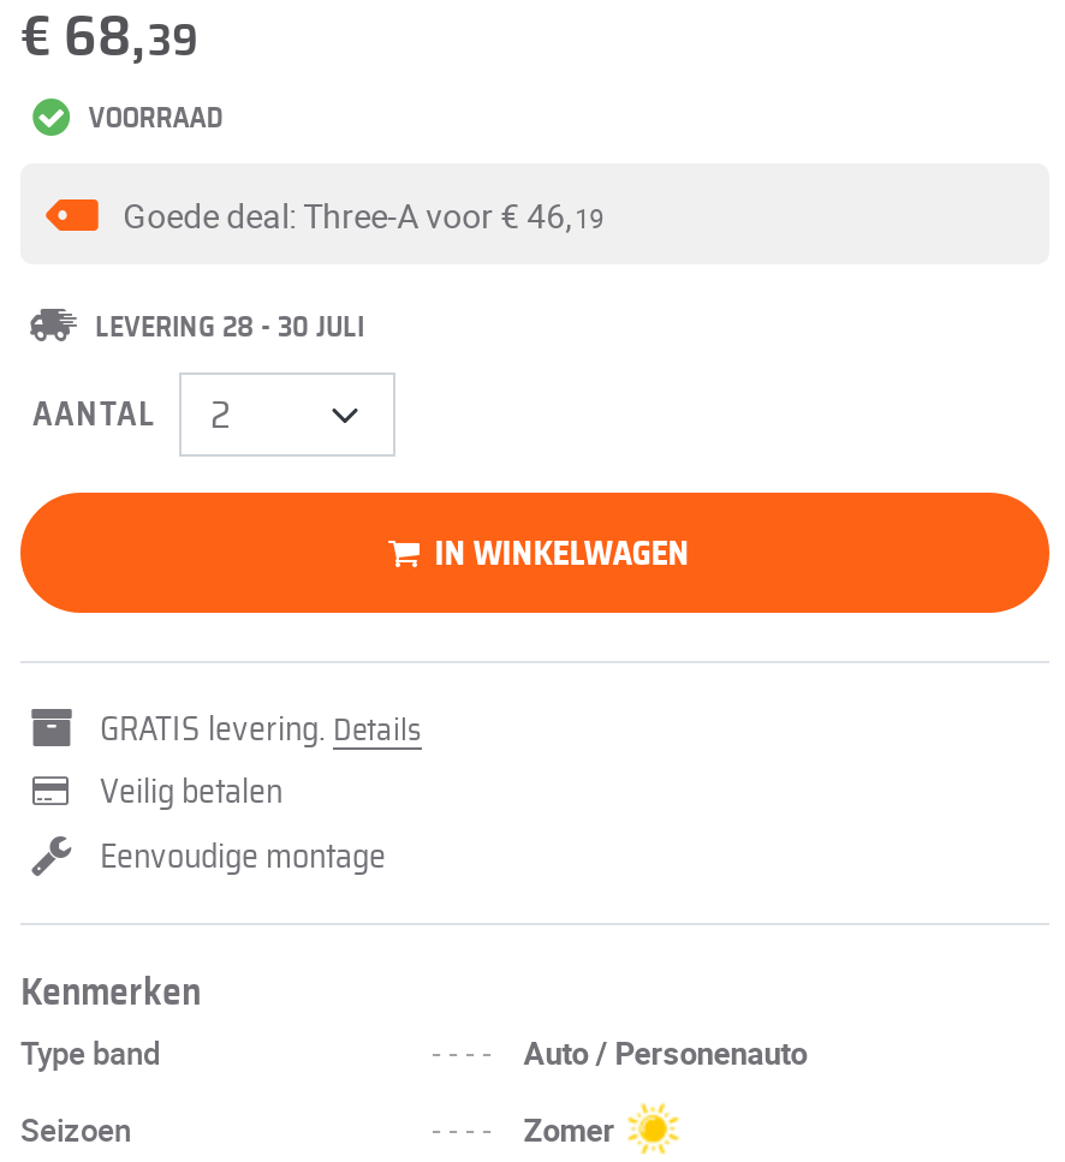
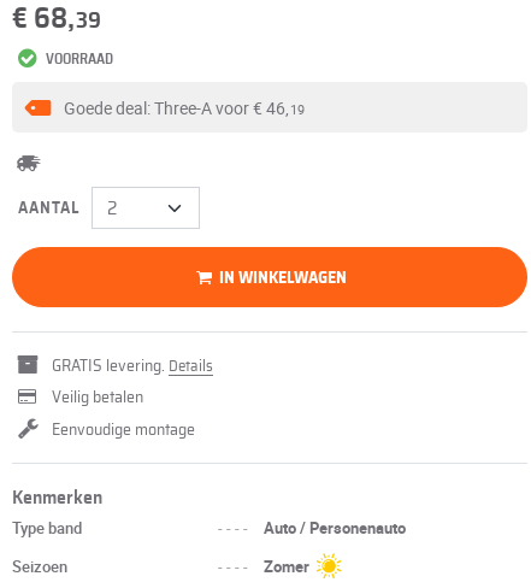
[95,313,364,342] LEVERING 28 - 30 JULI -> none

